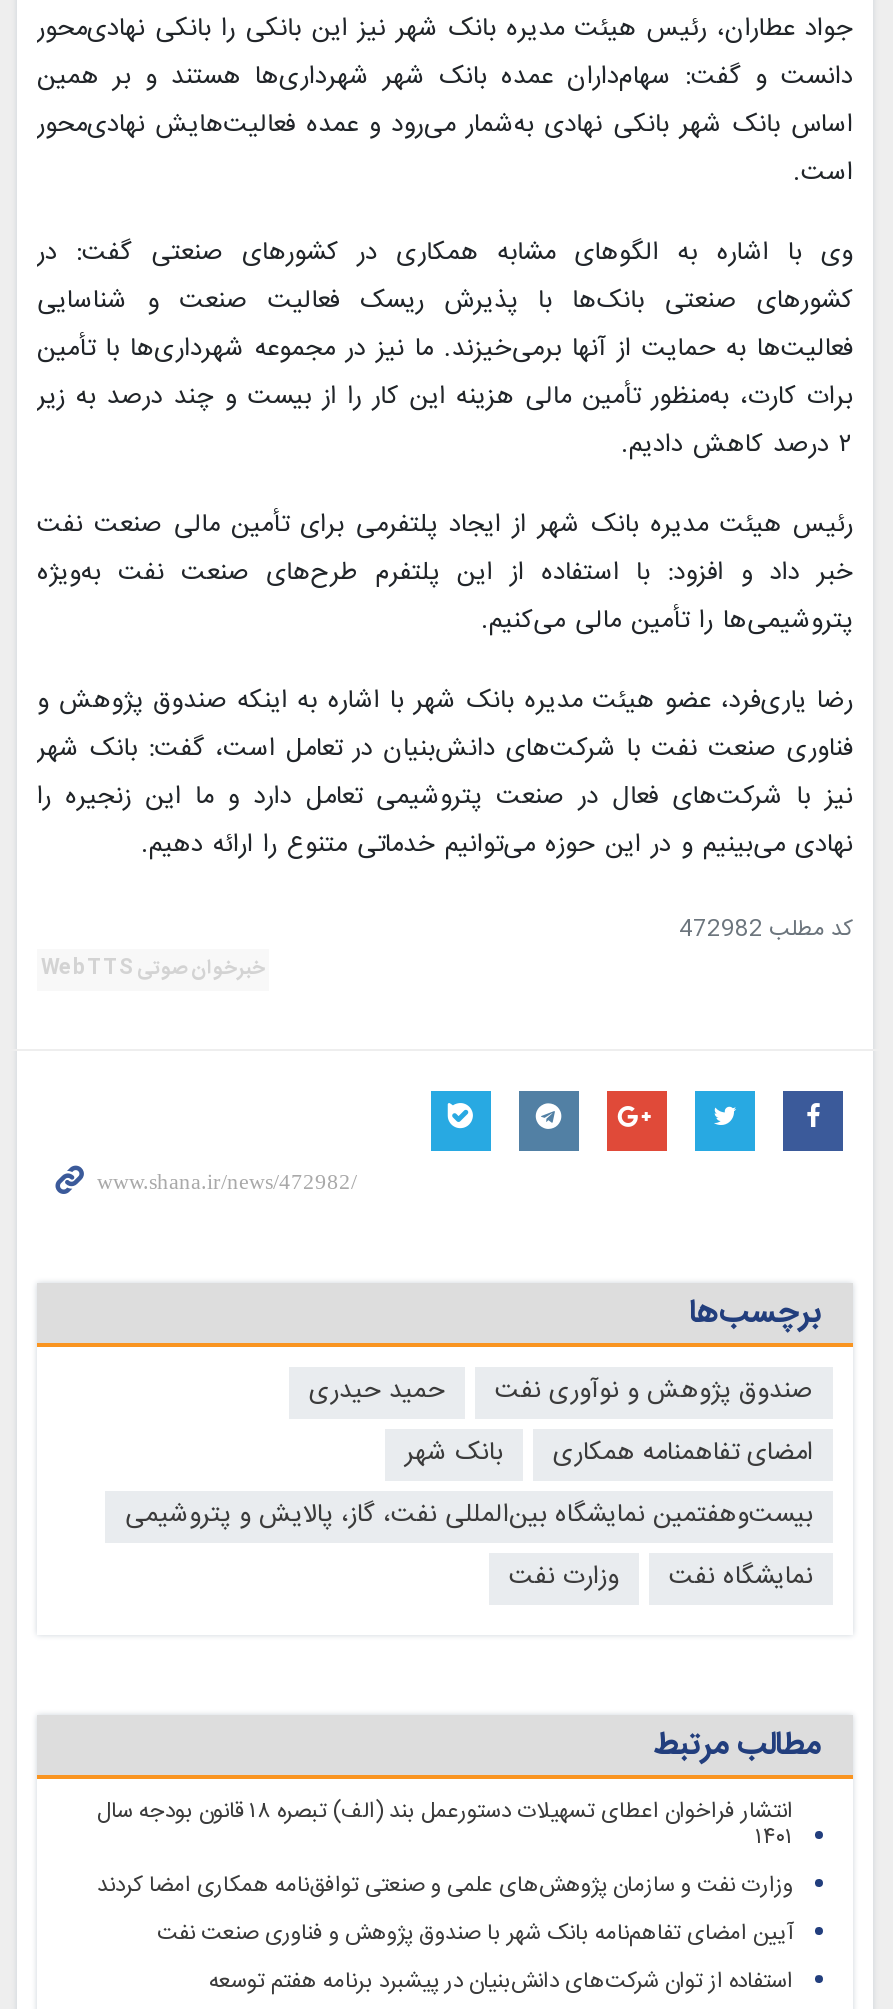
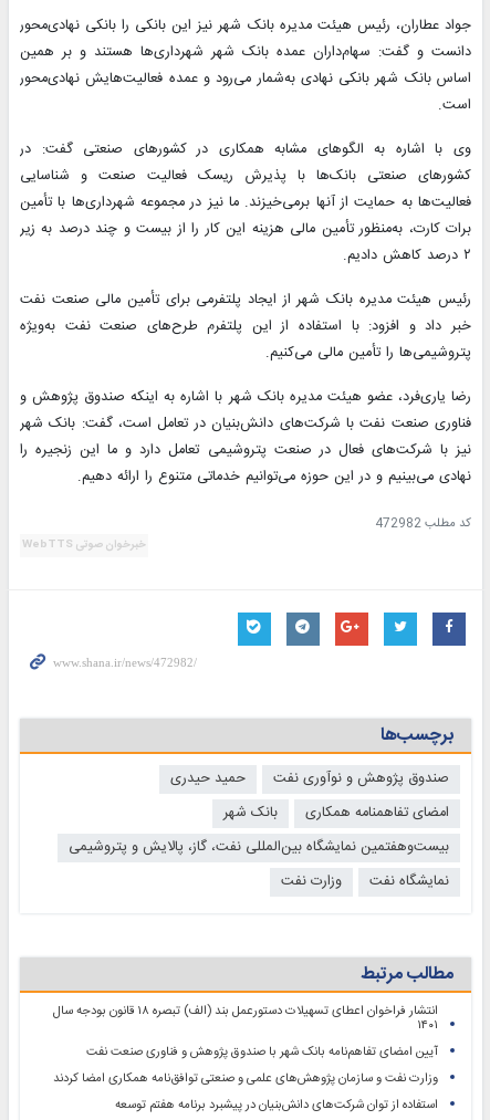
moved [97,1867,793,1905] -> [53,1068,438,1089]: وزارت نفت و سازمان پژوهش‌های علمی و صنعتی توافق‌نامه همکاری امضا کردند
moved [157,1915,793,1953] -> [86,1041,438,1062]: آیین امضای تفاهم‌نامه بانک شهر با صندوق پژوهش و فناوری صنعت نفت

